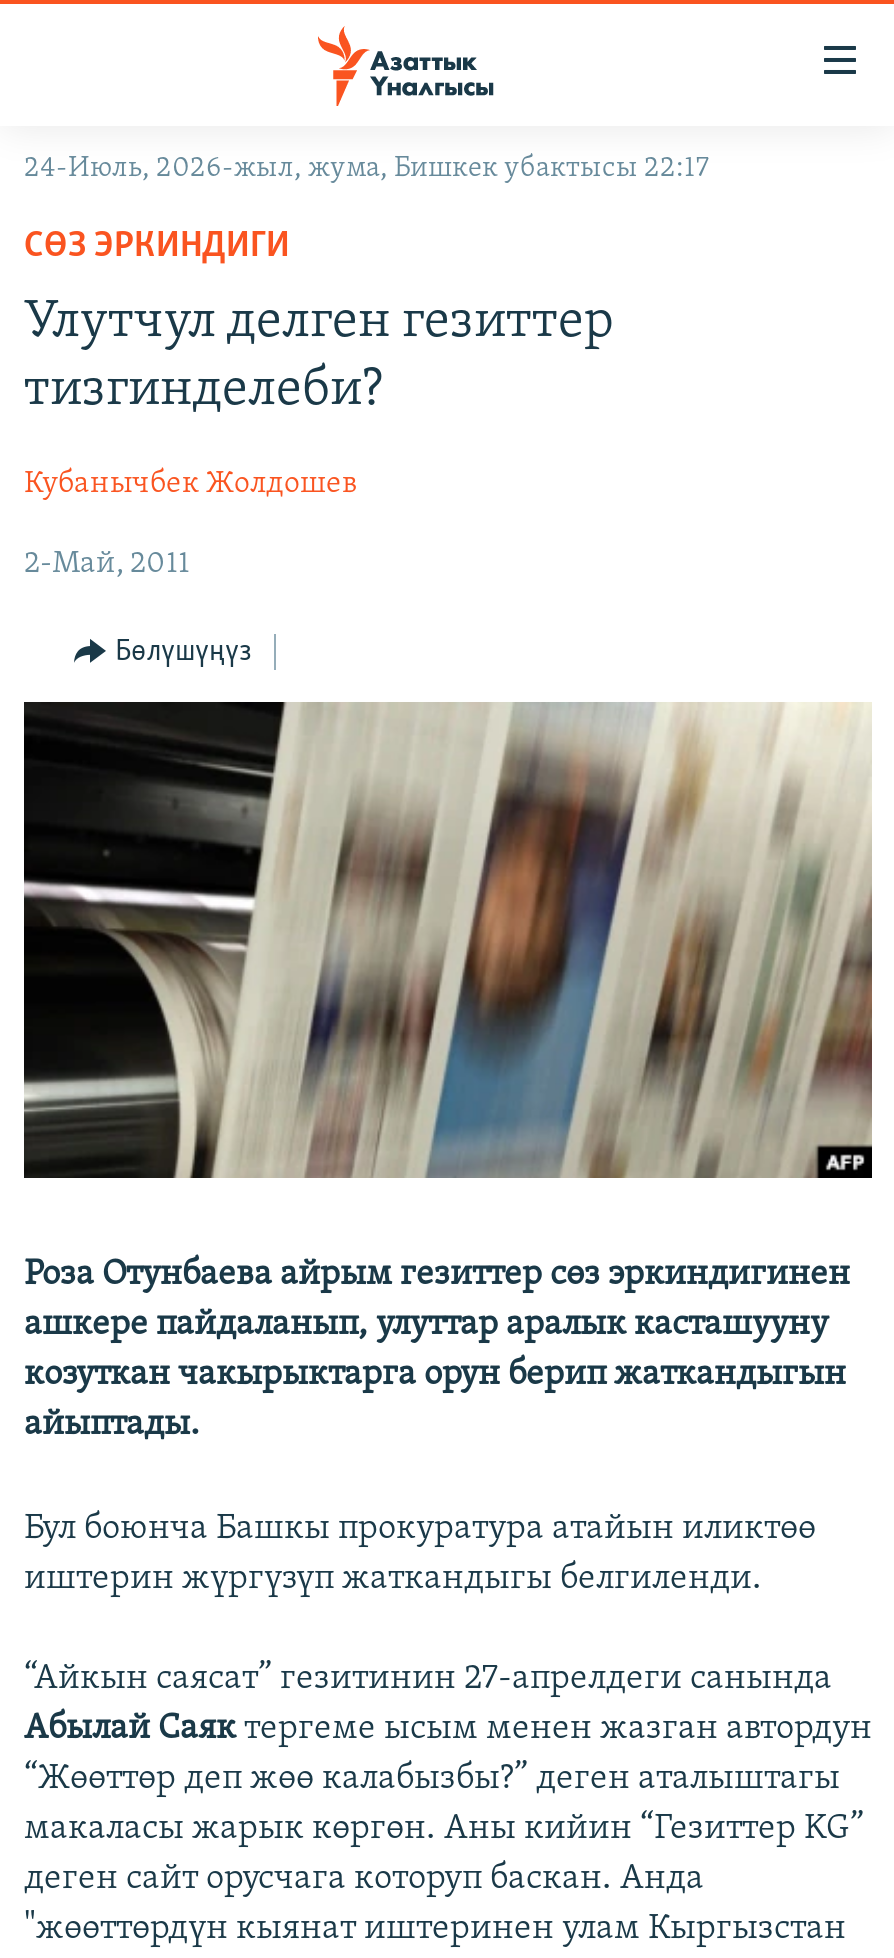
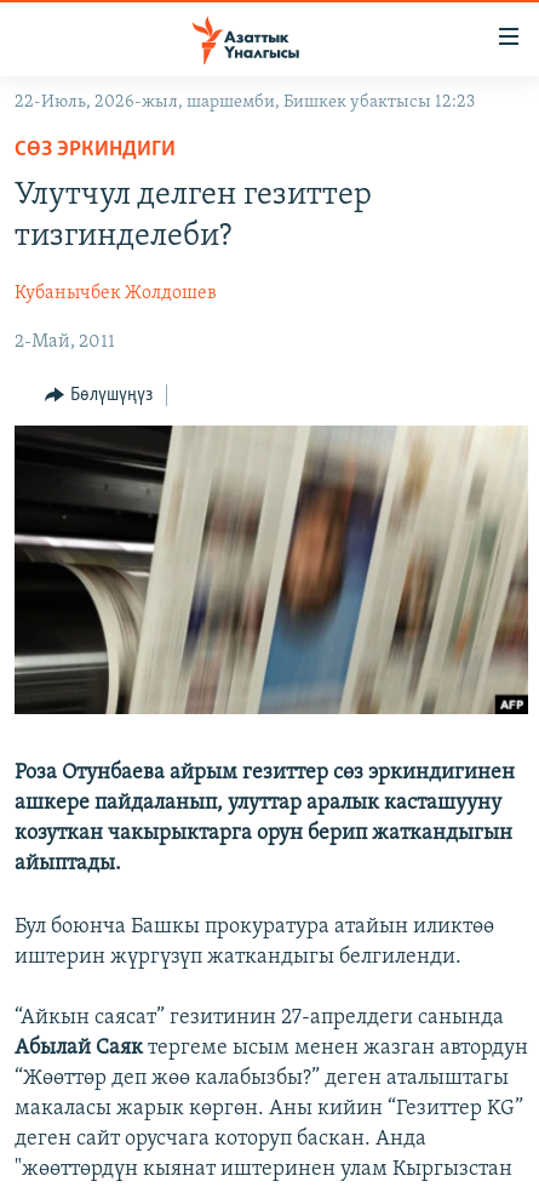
[24,154,708,184] 24-Июль, 2026-жыл, жума, Бишкек убактысы 22:17 -> [15,93,475,112] 22-Июль, 2026-жыл, шаршемби, Бишкек убактысы 12:23

